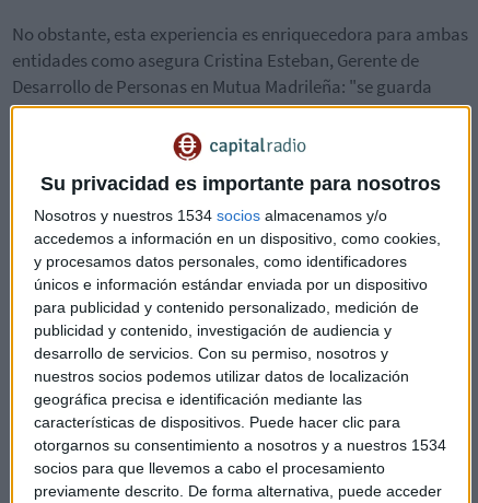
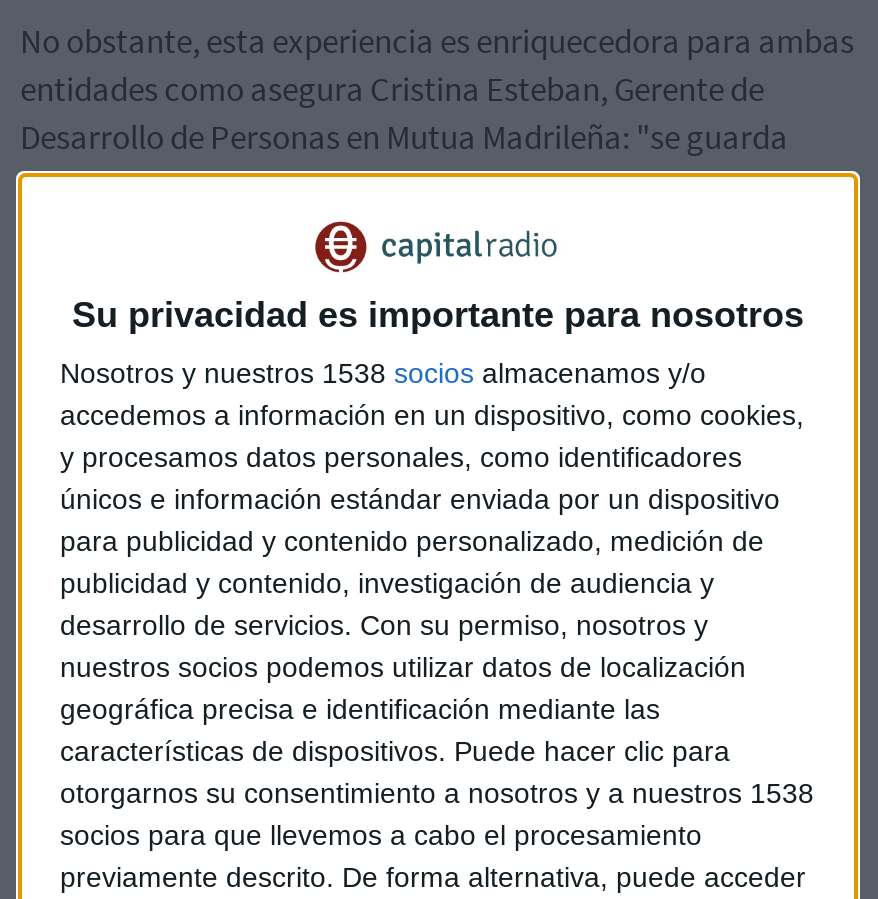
[34,206,387,224] Nosotros y nuestros 1534 socios almacenamos y/o -> [60,356,706,388] Nosotros y nuestros 1538 socios almacenamos y/o
[34,436,446,453] otorgarnos su consentimiento a nosotros y a nuestros 1534 -> [60,776,814,808] otorgarnos su consentimiento a nosotros y a nuestros 1538

